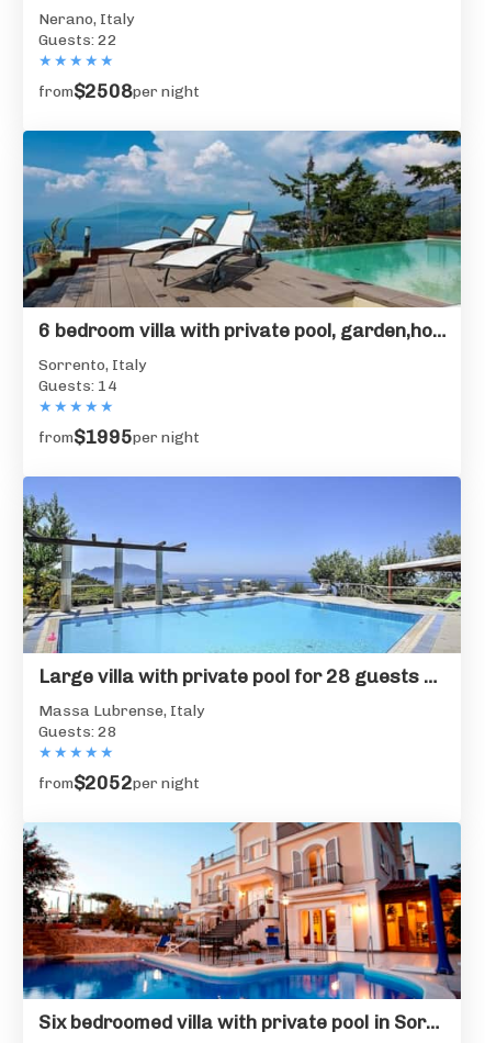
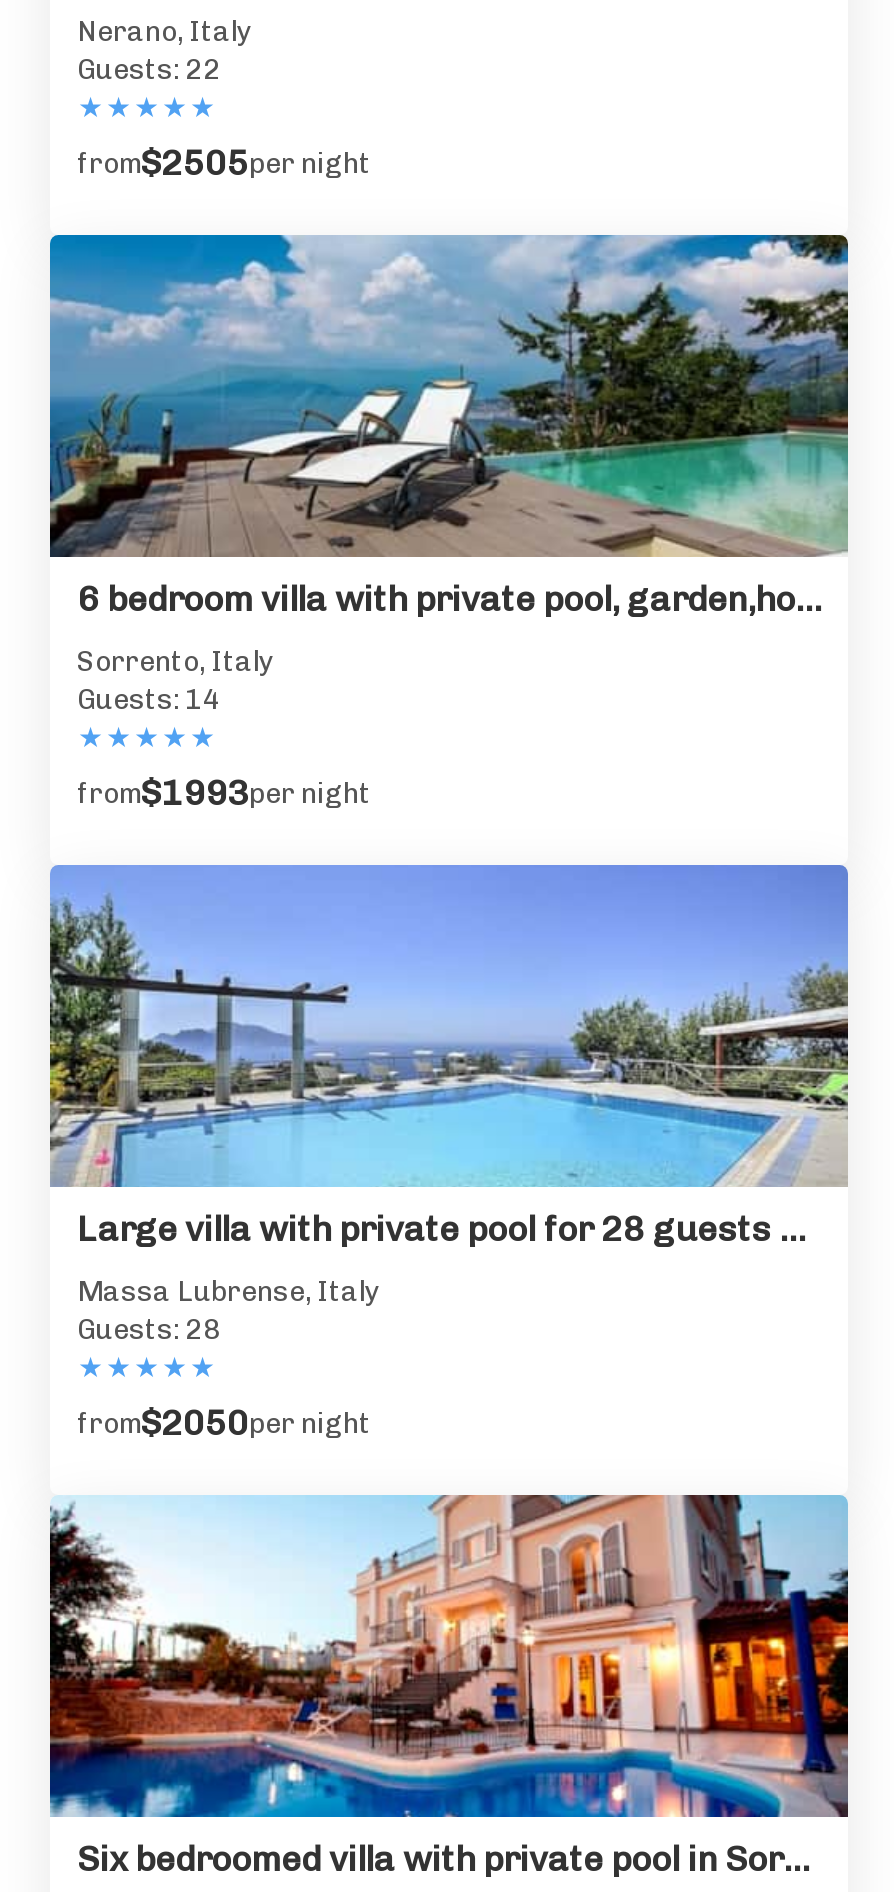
[38,80,199,102] from$2508per night -> [77,143,371,183] from$2505per night
[38,426,199,448] from$1995per night -> [77,773,371,813] from$1993per night
[38,772,199,794] from$2052per night -> [77,1403,371,1443] from$2050per night

